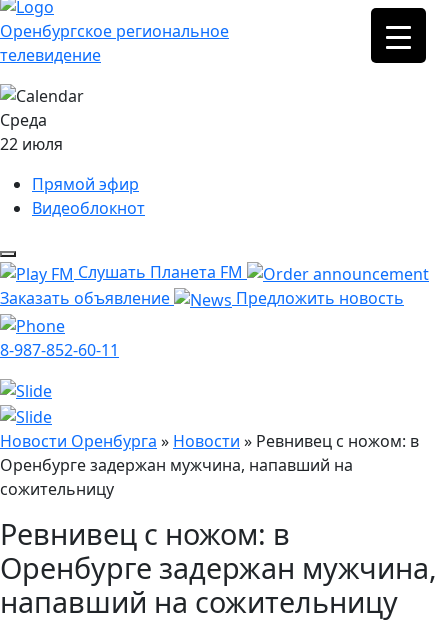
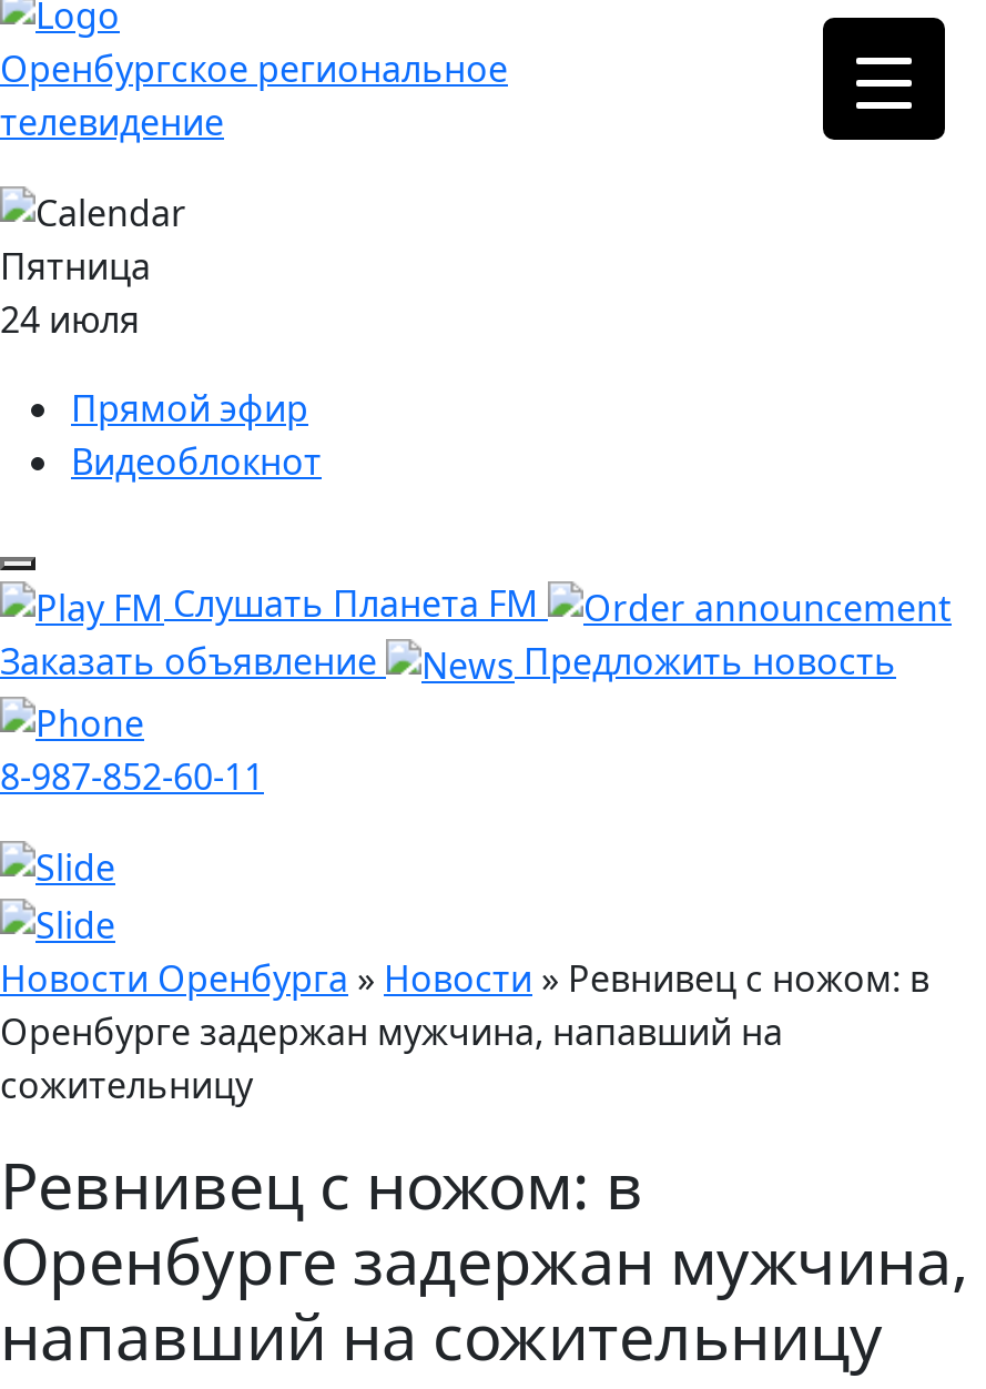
[0,109,63,155] Среда | 22 июля -> [0,243,151,345] Пятница | 24 июля

